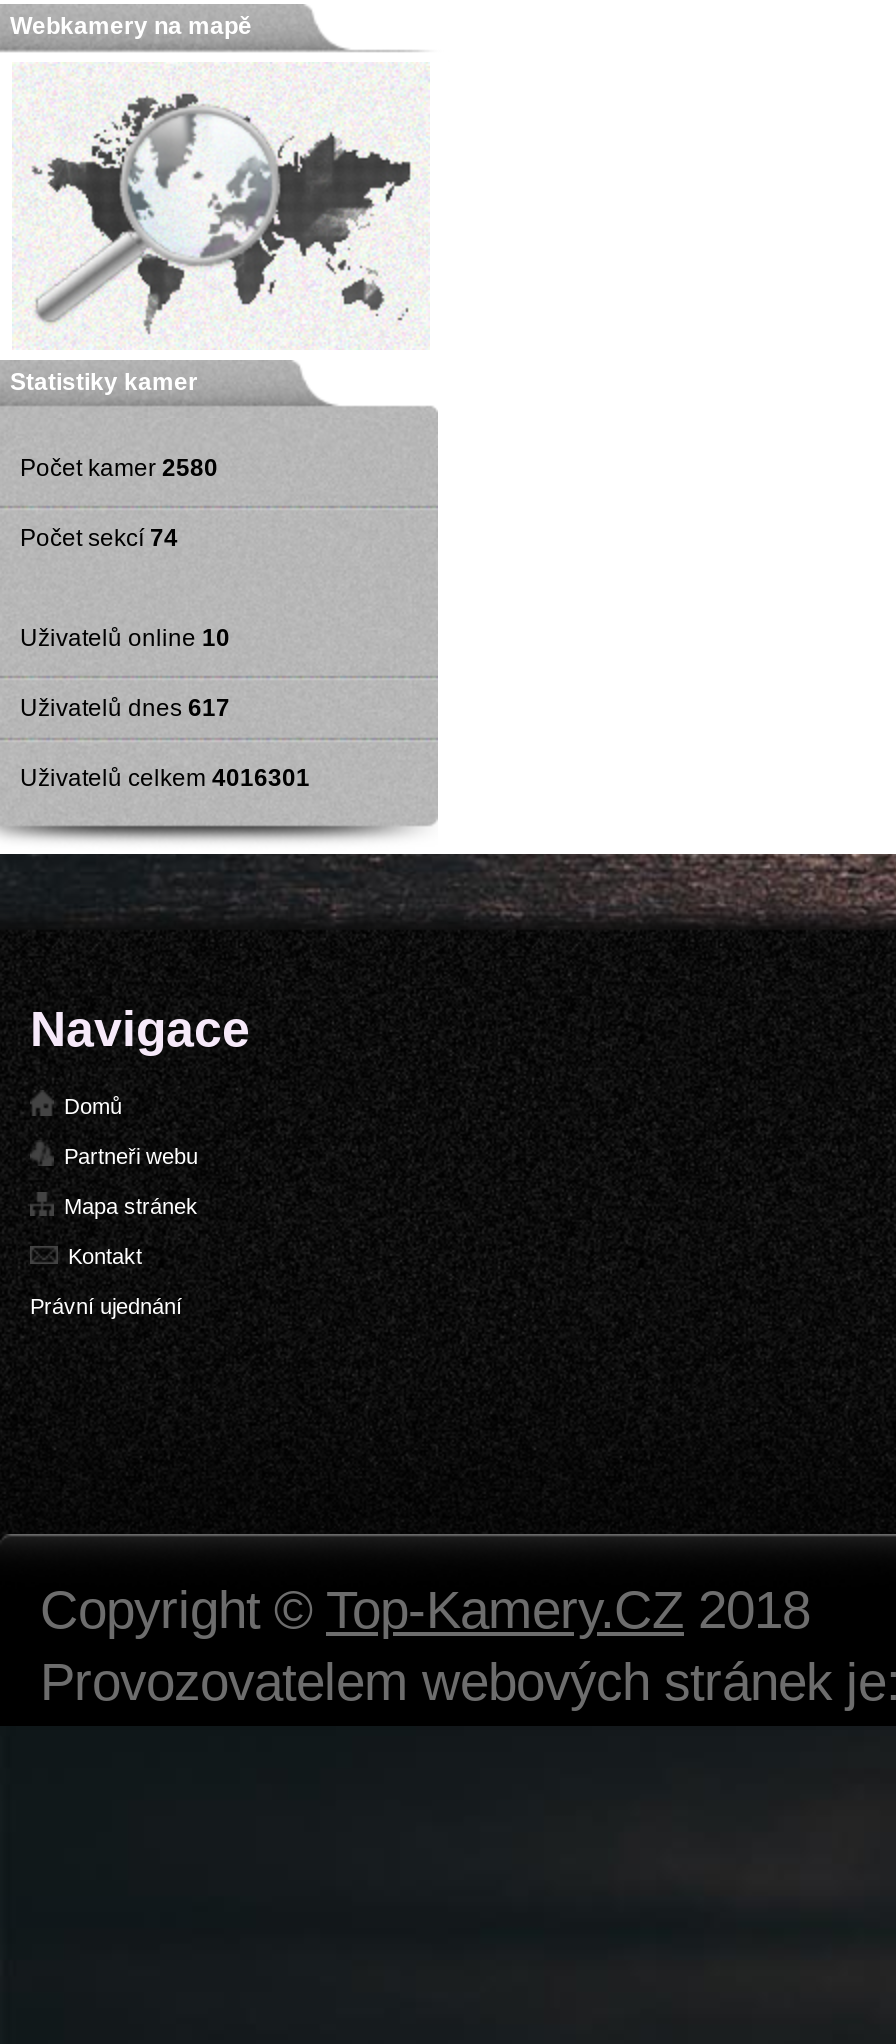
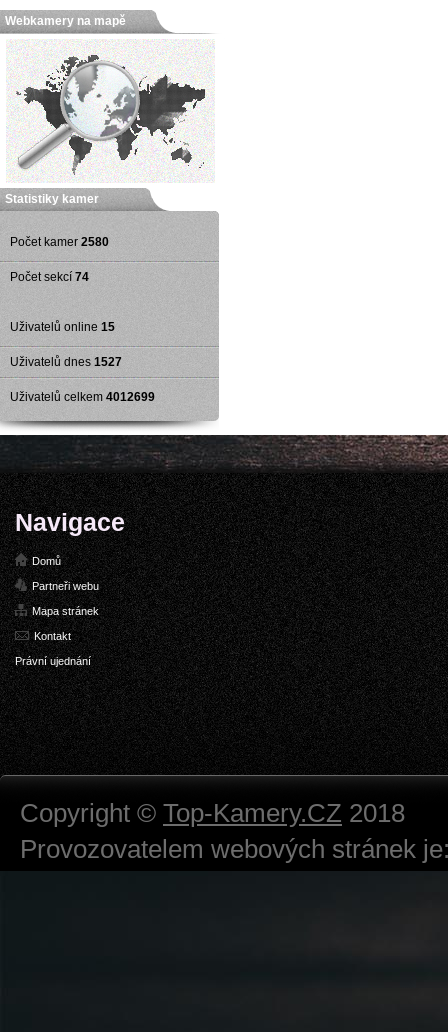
[20,624,230,652] Uživatelů online 10 -> [10,320,115,334] Uživatelů online 15
[20,694,230,722] Uživatelů dnes 617 -> [10,355,122,369] Uživatelů dnes 1527
[20,764,310,792] Uživatelů celkem 4016301 -> [10,390,155,404] Uživatelů celkem 4012699

